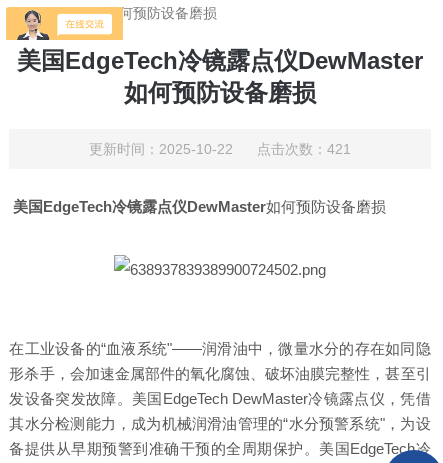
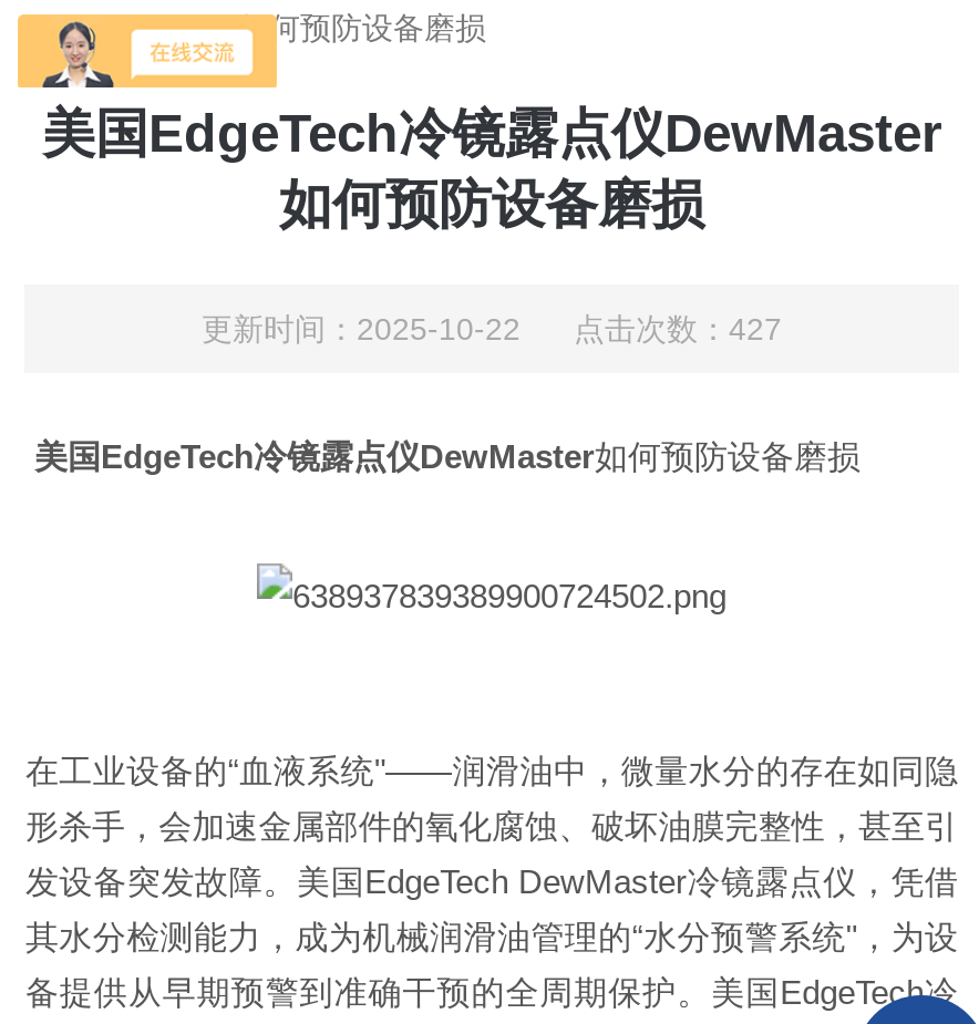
[89,141,351,157] 更新时间：2025-10-22 点击次数：421 -> [202,311,782,346] 更新时间：2025-10-22 点击次数：427

